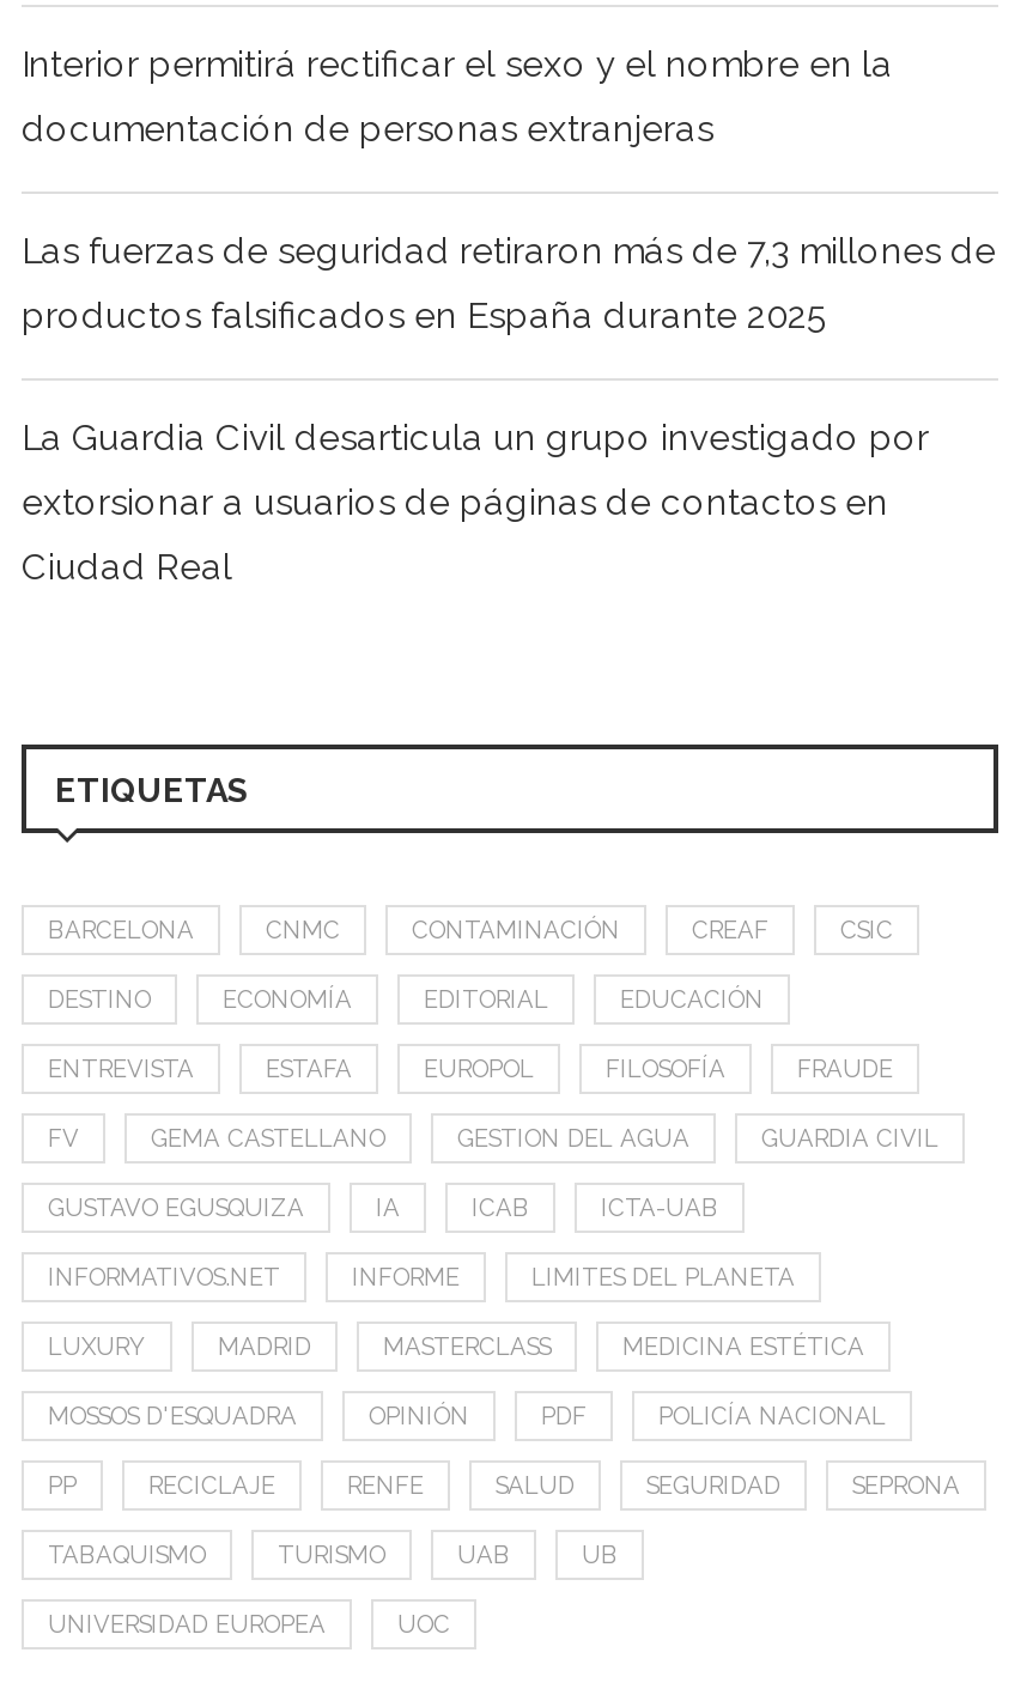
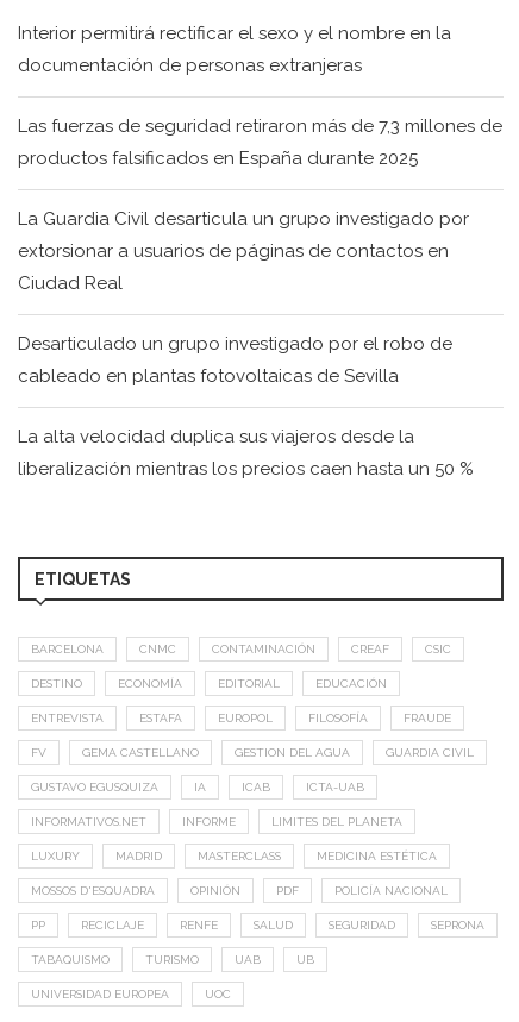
none -> [18,334,474,480] Desarticulado un grupo investigado por el robo de | cableado en plantas fotovoltaicas de Sevilla | La alta velocidad duplica sus viajeros desde la | liberalización mientras los precios caen hasta un 50 %

